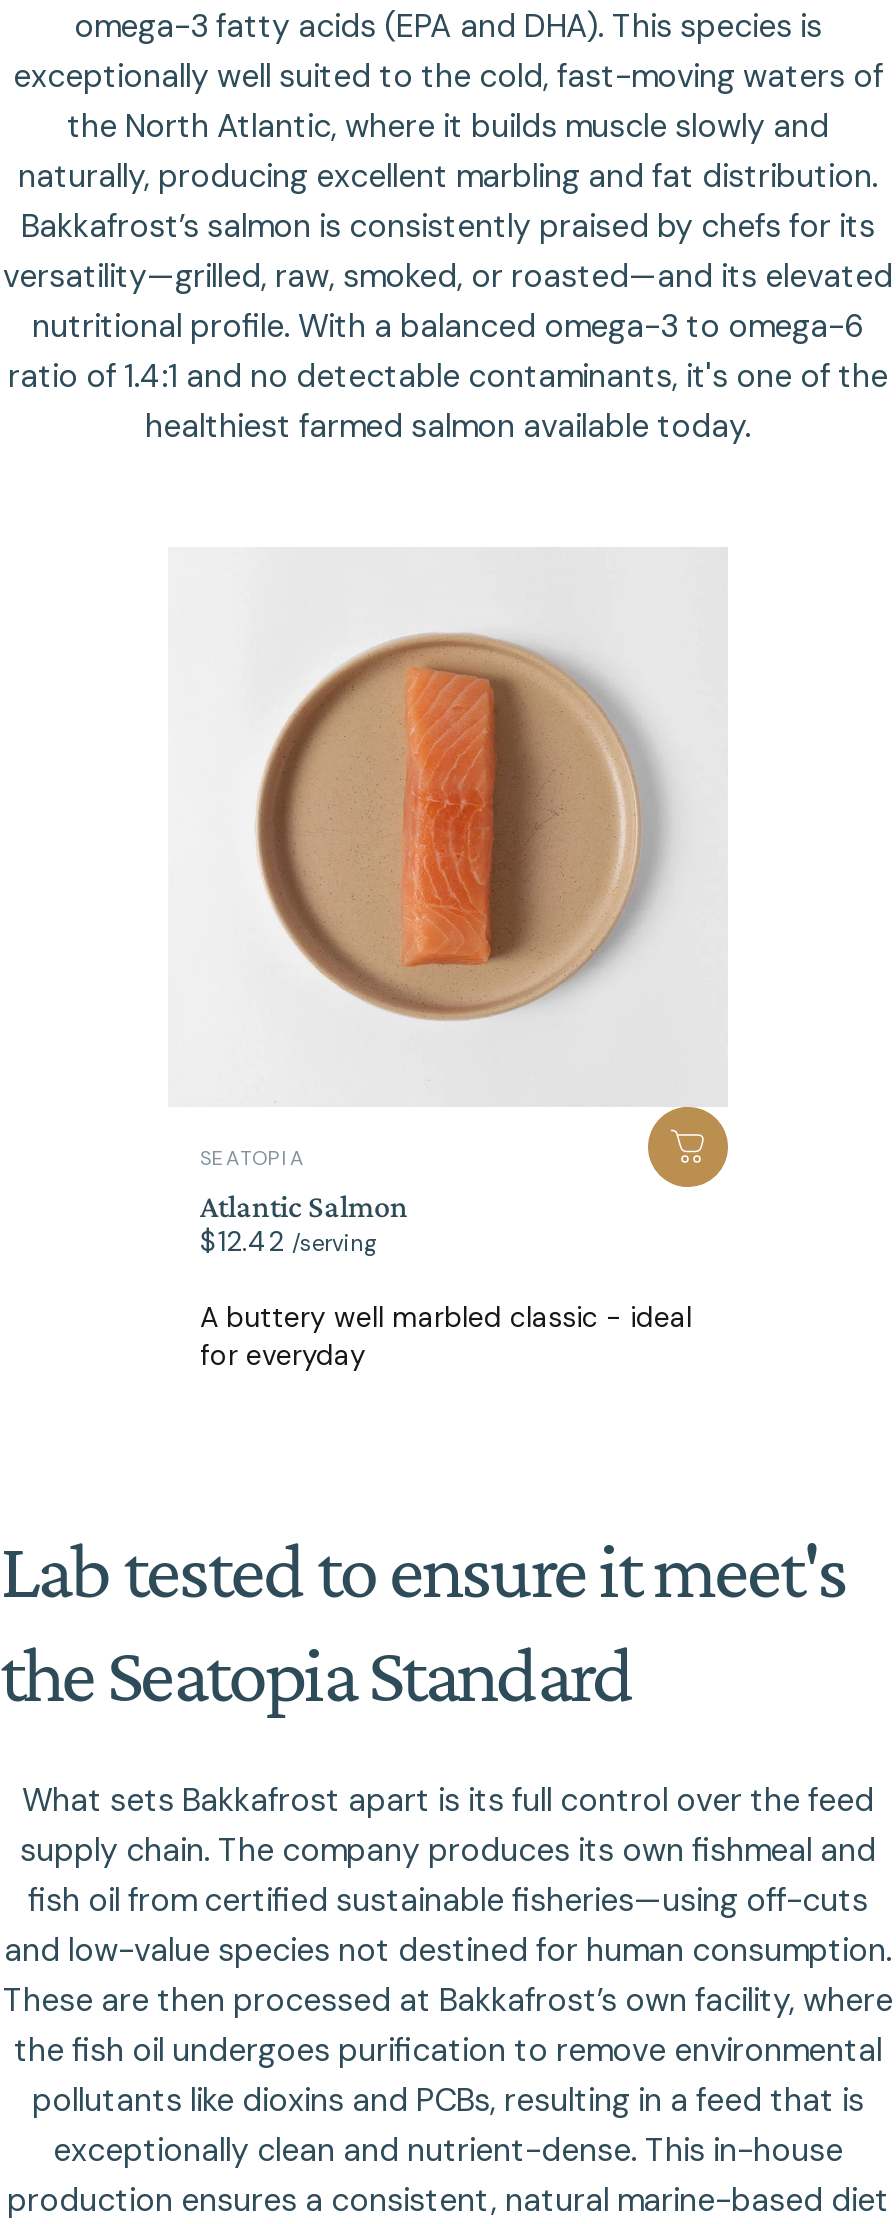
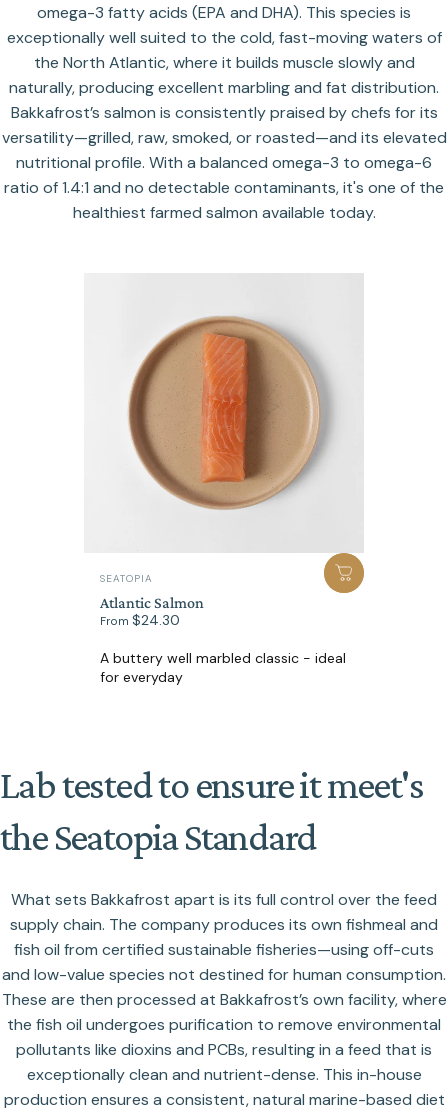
[200,1222,376,1258] $12.42 /serving -> [100,611,180,629] From $24.30

